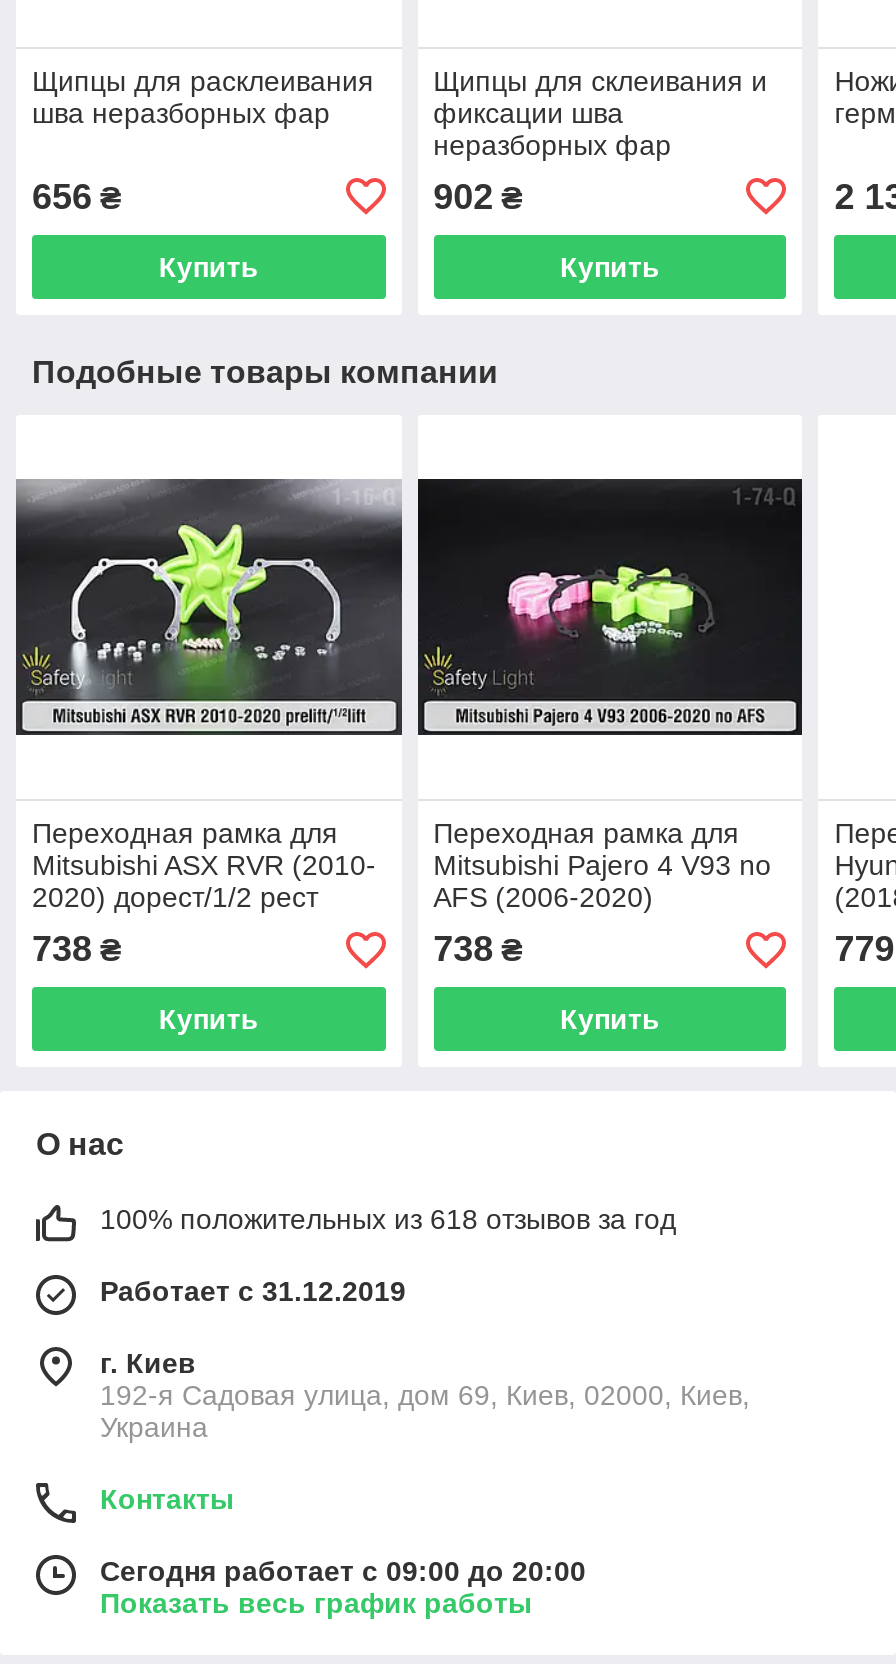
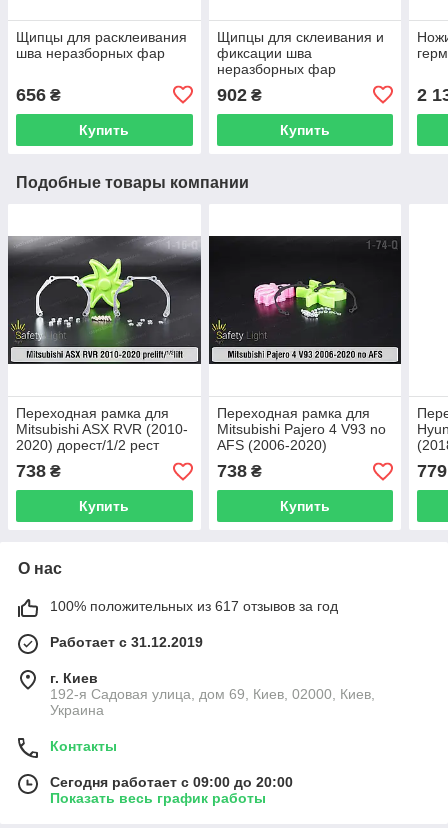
[100,1204,676,1236] 100% положительных из 618 отзывов за год -> [50,598,338,614] 100% положительных из 617 отзывов за год

